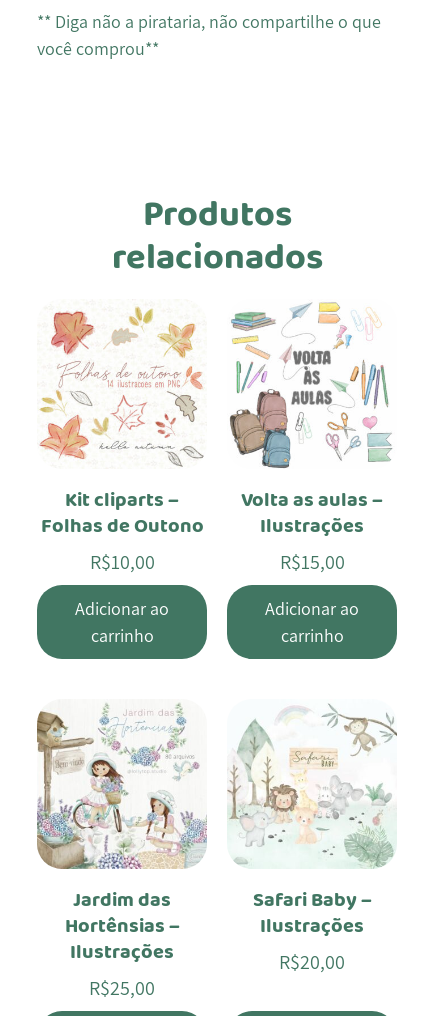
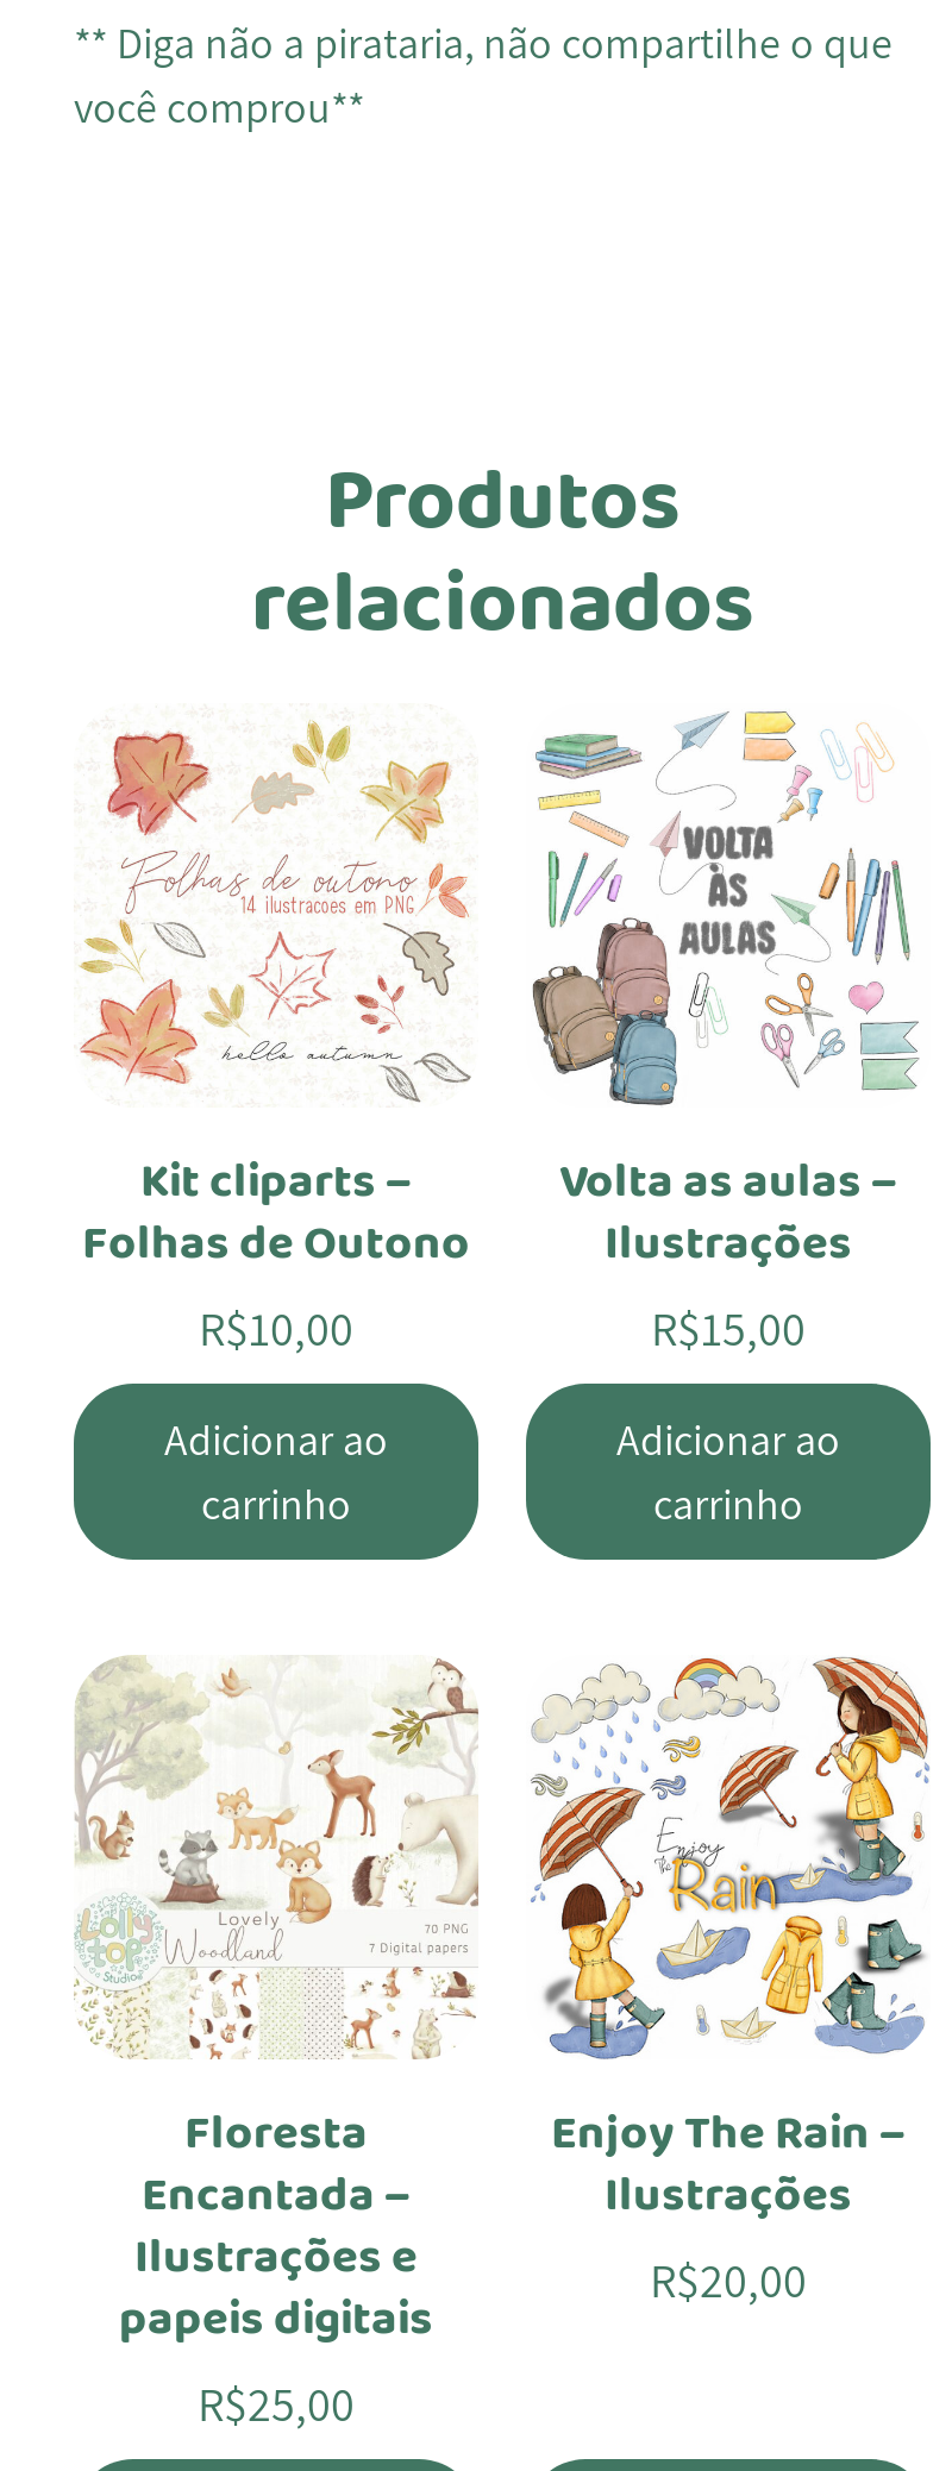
[36,700,207,968] [image] | Jardim das | Hortênsias – | Ilustrações -> [74,1655,481,2357] [image] | Floresta | Encantada – | Ilustrações e | papeis digitais
[227,700,397,916] [image] | Safari Baby – -> [528,1655,931,2171] [image] | Enjoy The Rain –

